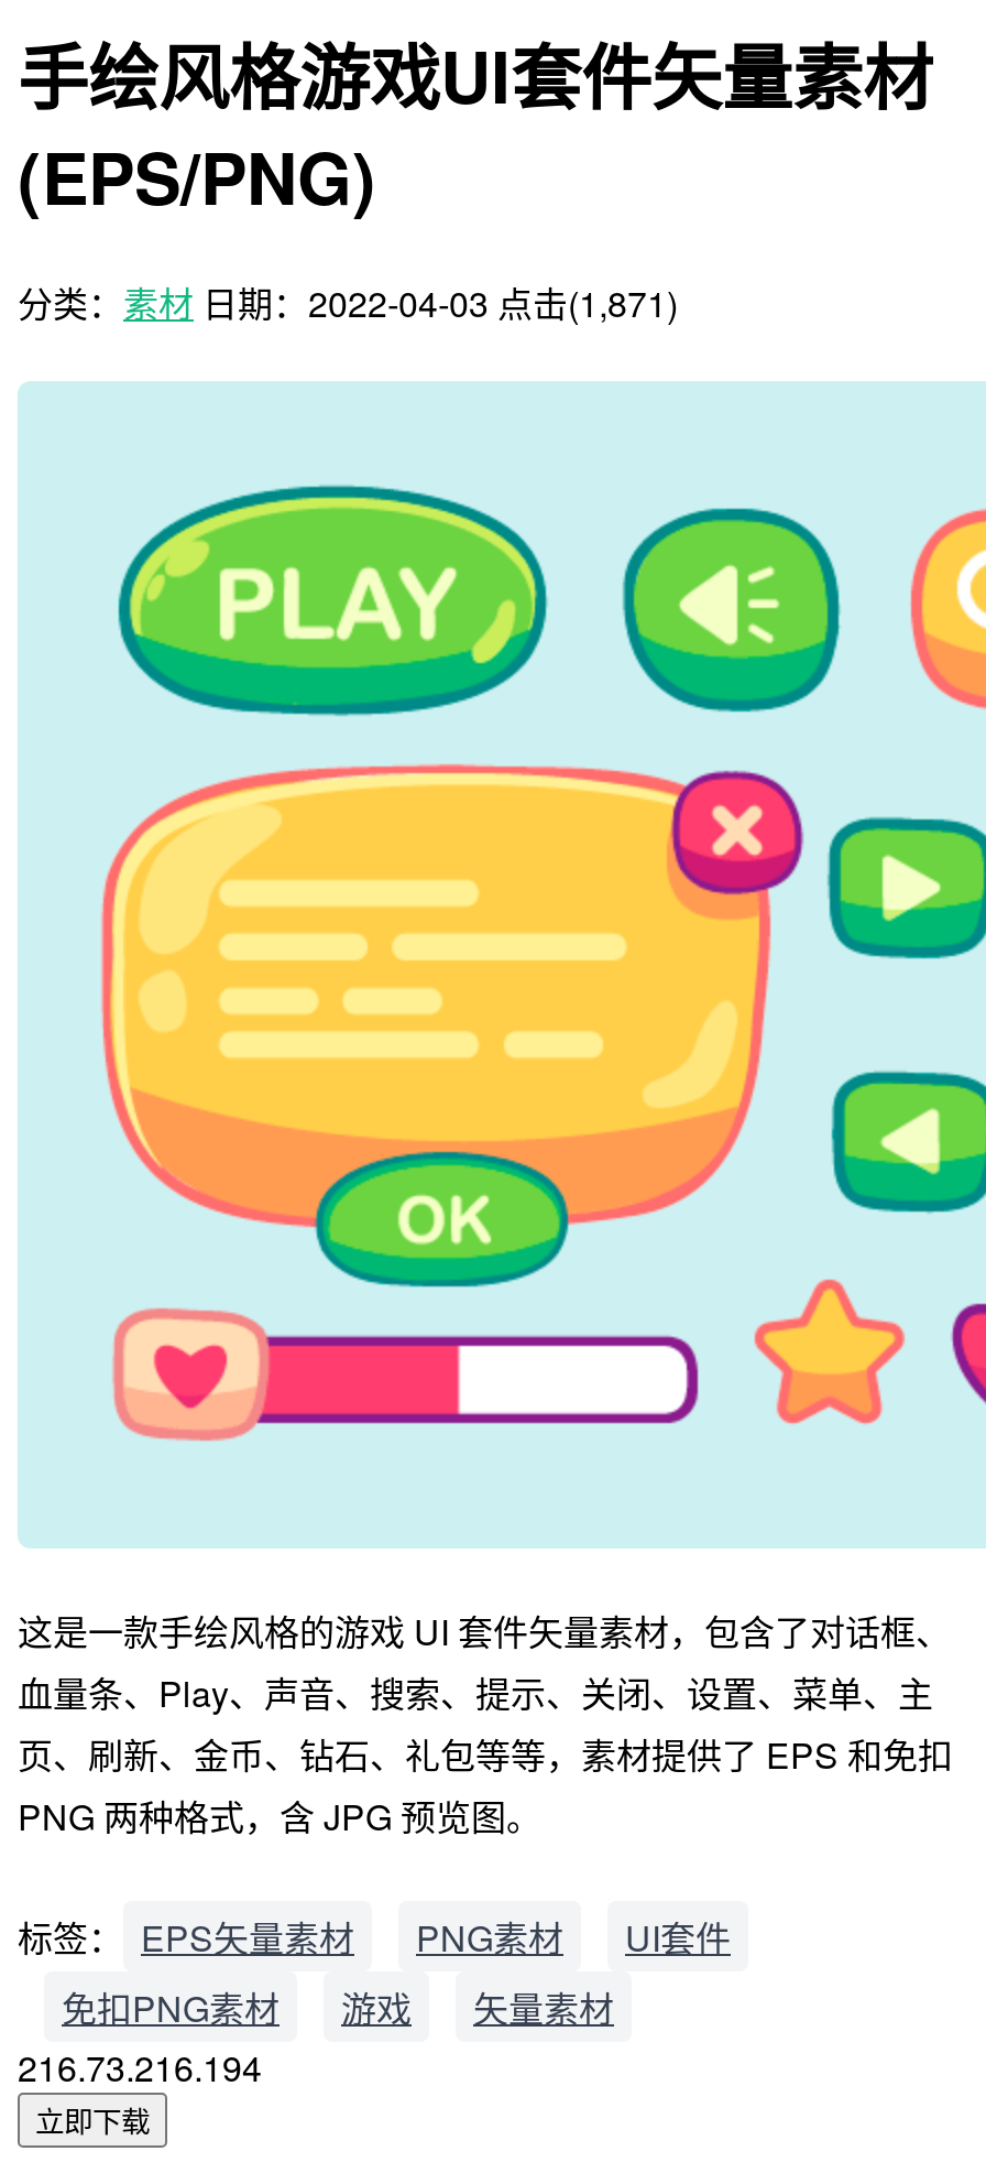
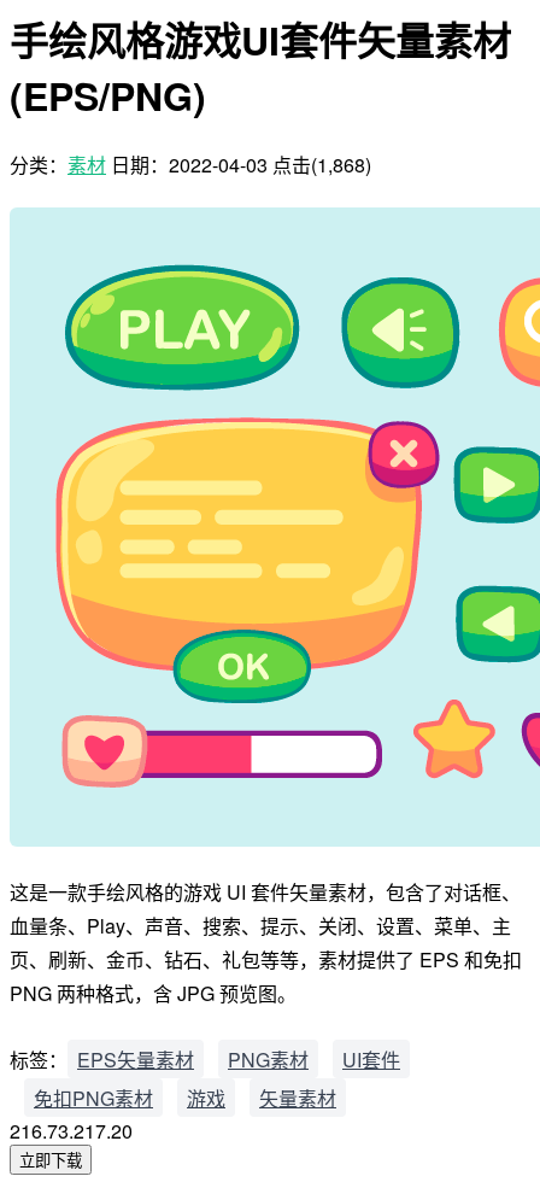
[18,277,678,328] 分类：素材 日期：2022-04-03 点击(1,871) -> [10,151,371,178] 分类：素材 日期：2022-04-03 点击(1,868)
[18,2042,262,2092] 216.73.216.194 -> [10,1117,133,1144] 216.73.217.20

